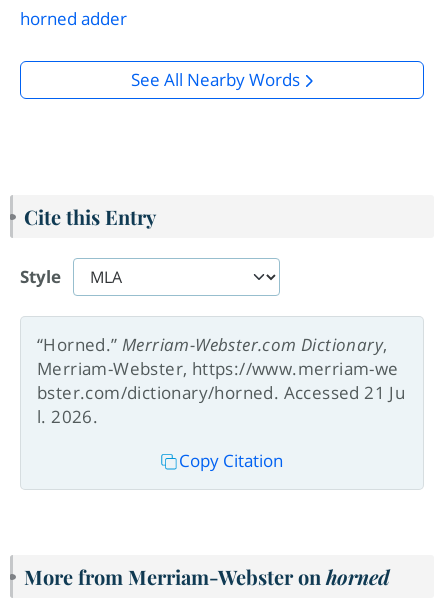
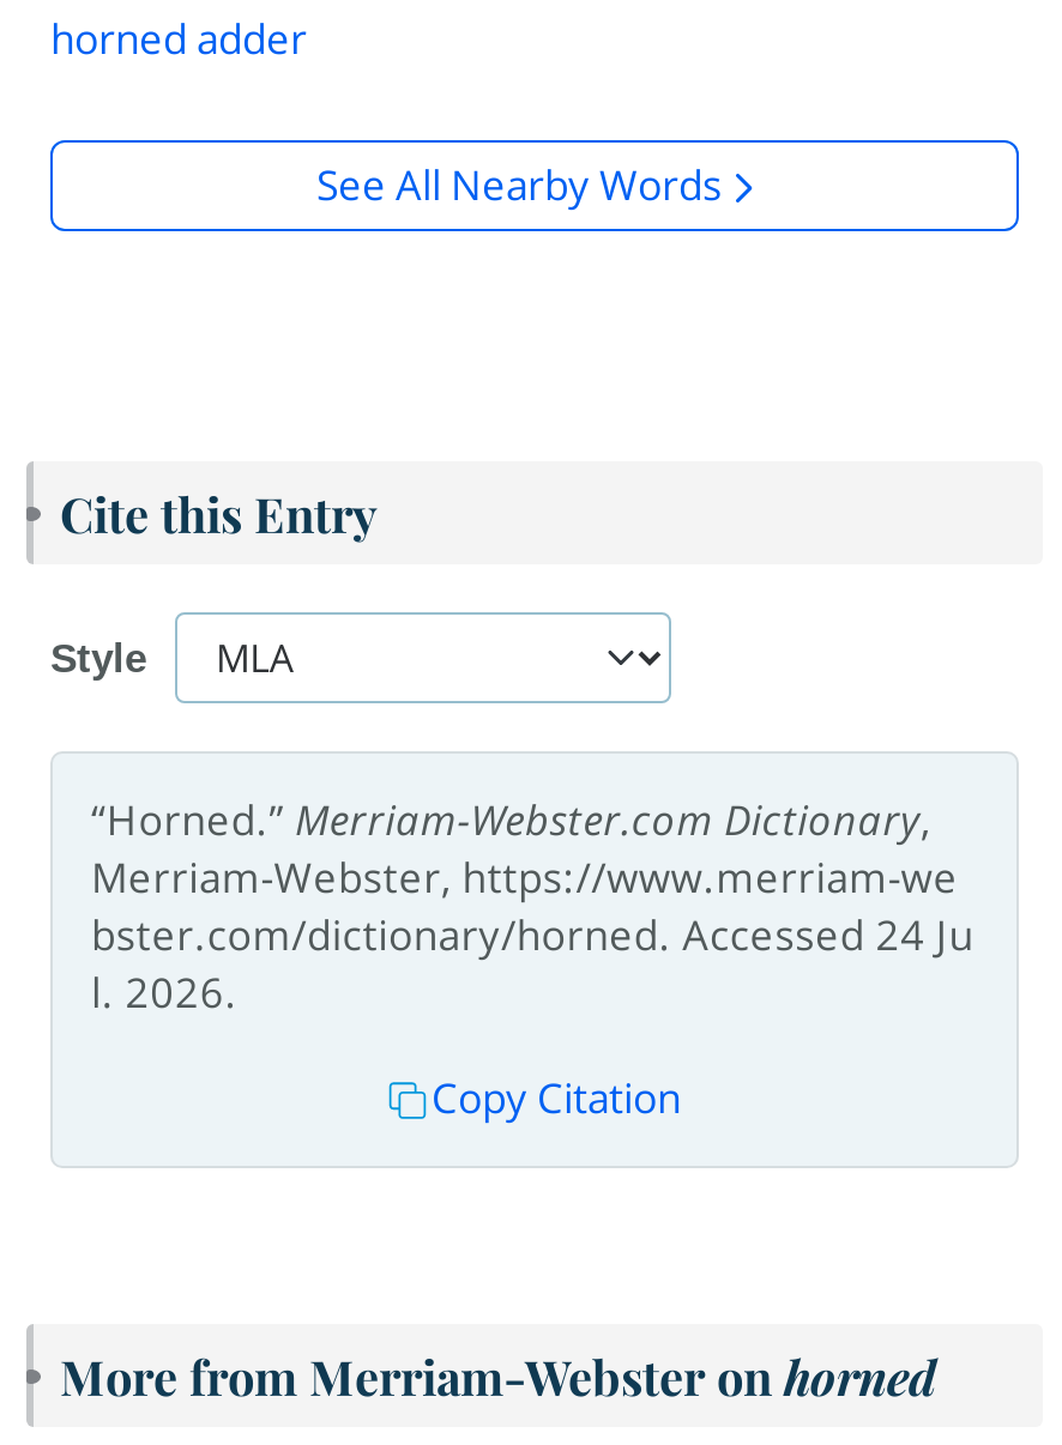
[37,381,405,404] bster.com/dictionary/horned. Accessed 21 Ju -> [91,907,974,962] bster.com/dictionary/horned. Accessed 24 Ju

